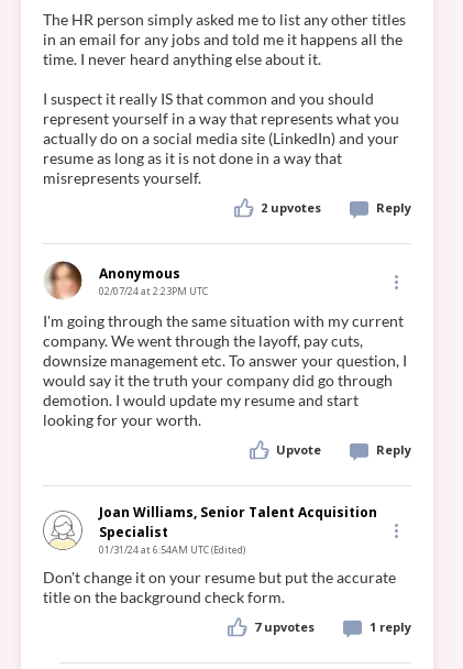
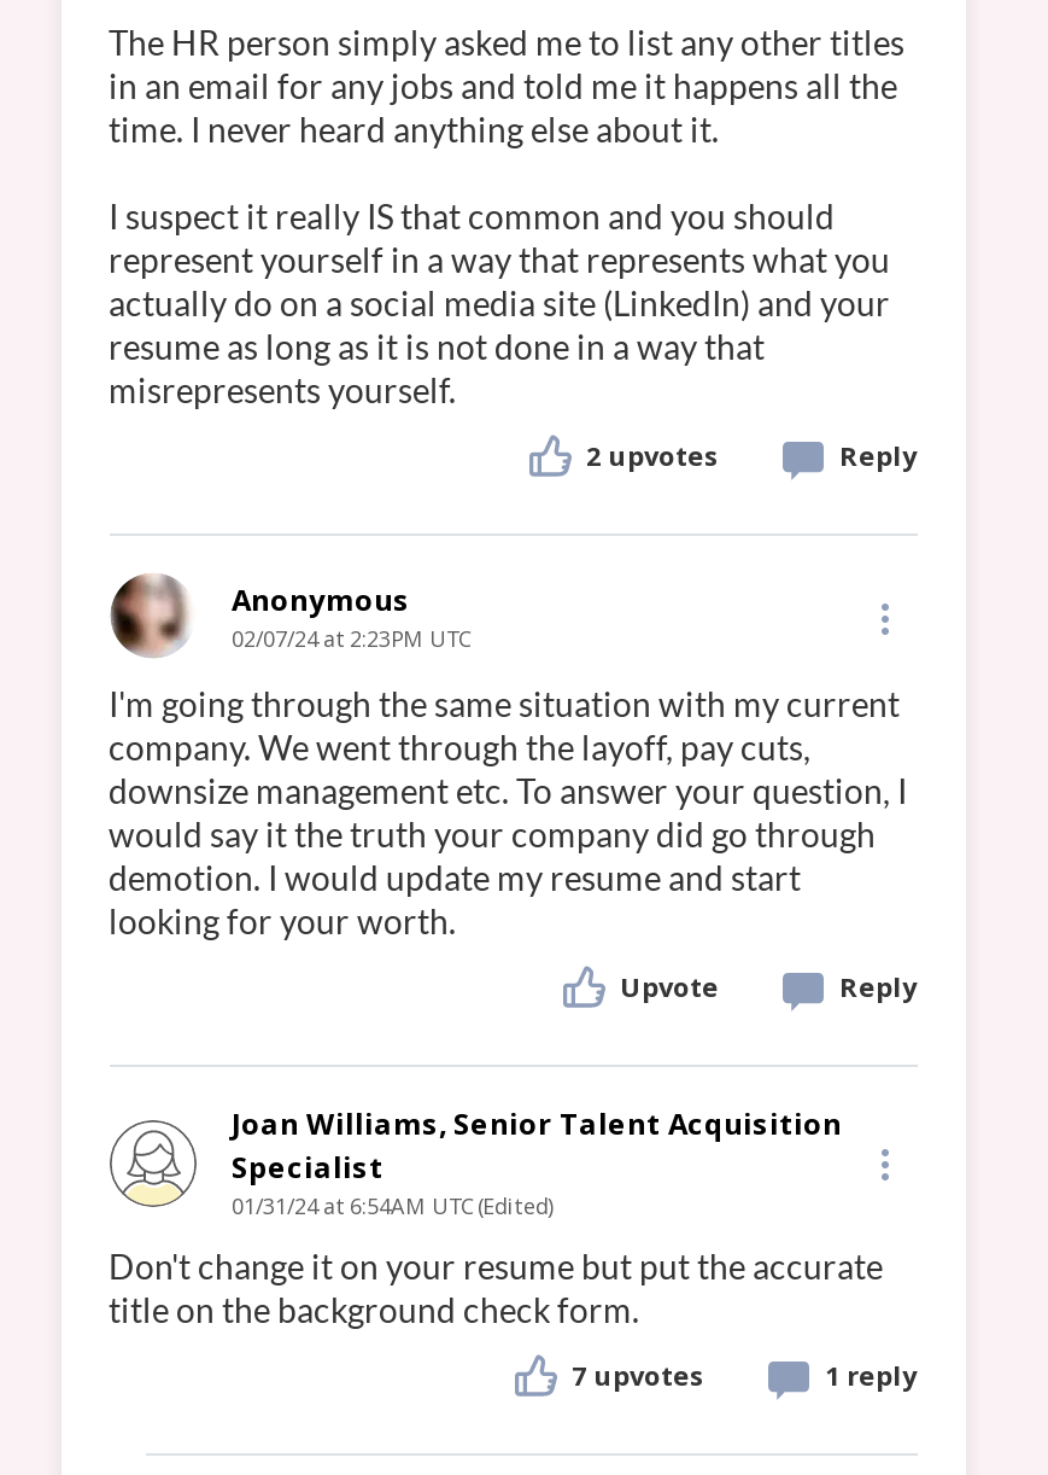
[44,260,84,298] [image] -> [110,575,197,657] [image]

